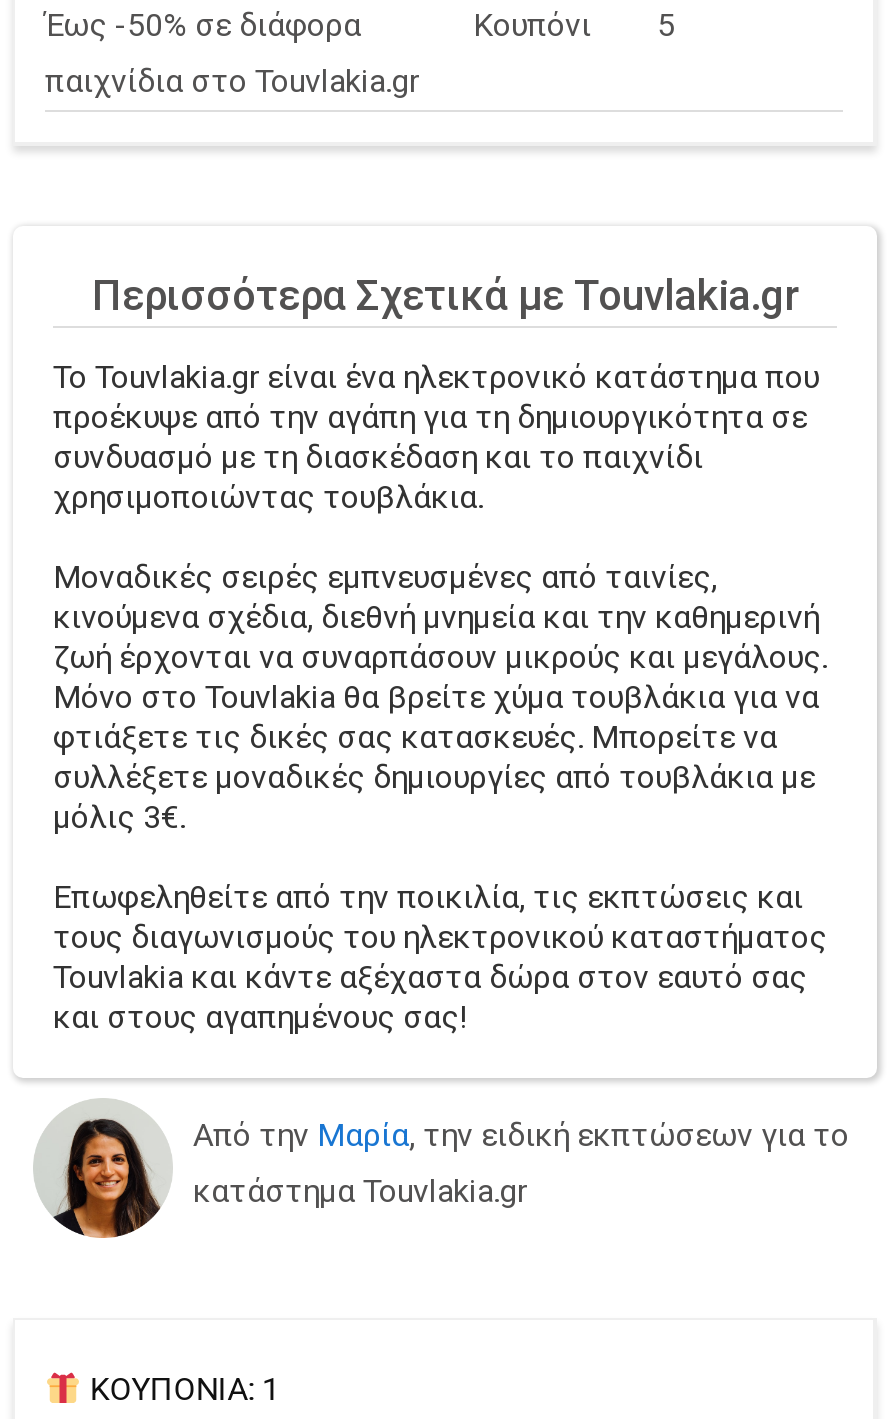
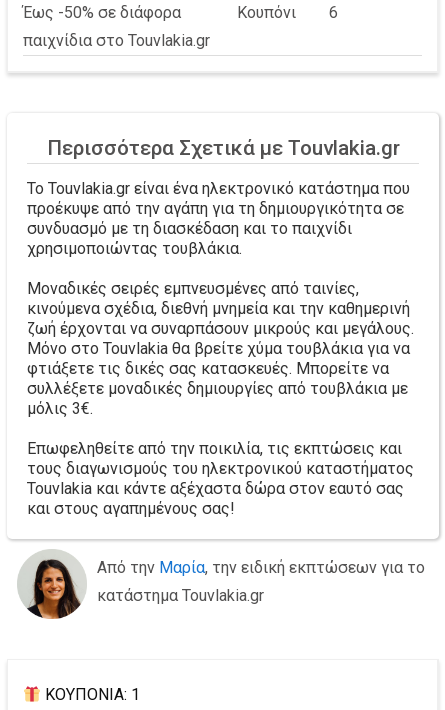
[473,6,675,44] Κουπόνι 5 -> [237,3,338,22] Κουπόνι 6

